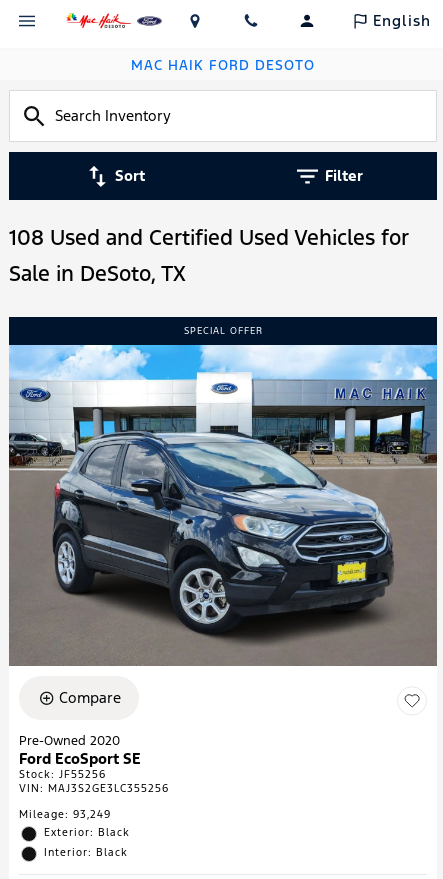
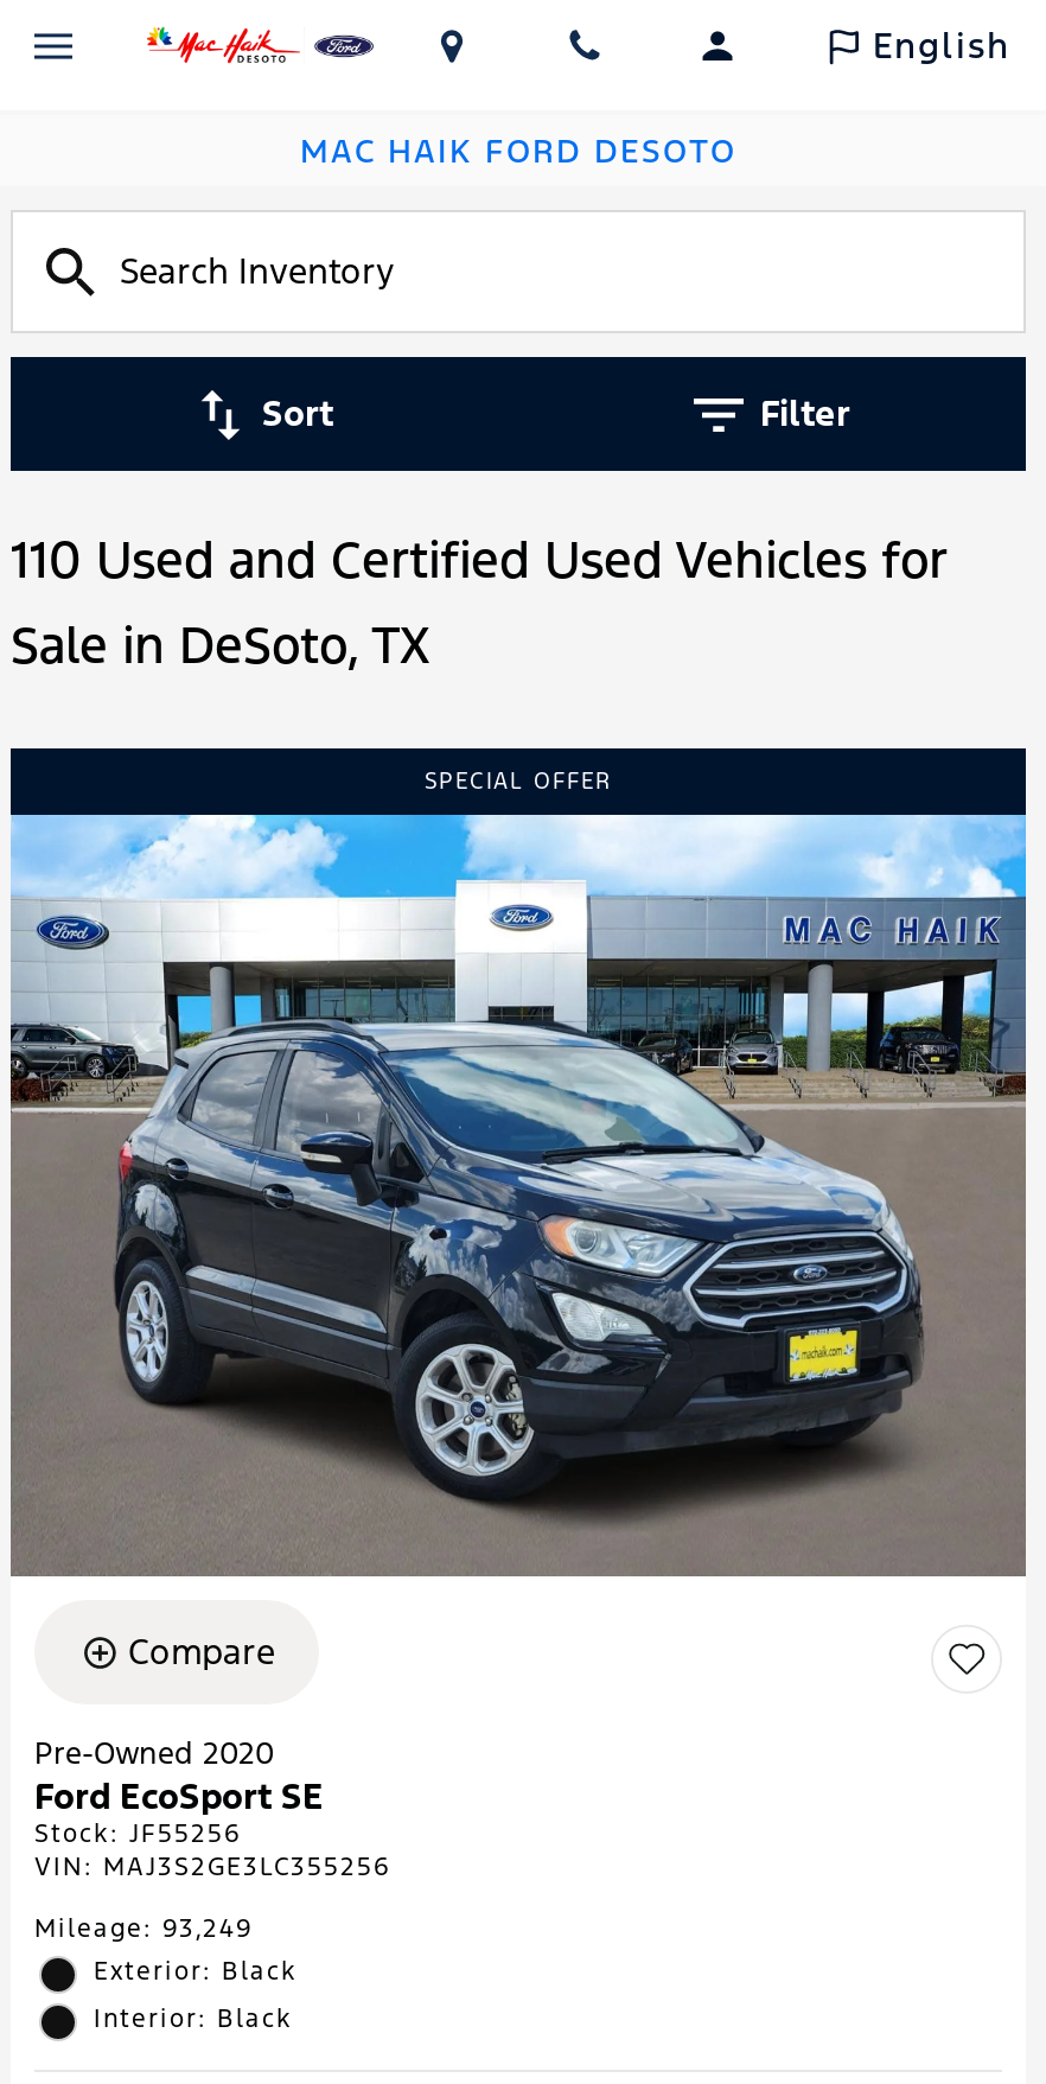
[9,224,409,251] 108 Used and Certified Used Vehicles for -> [11,528,948,592] 110 Used and Certified Used Vehicles for

